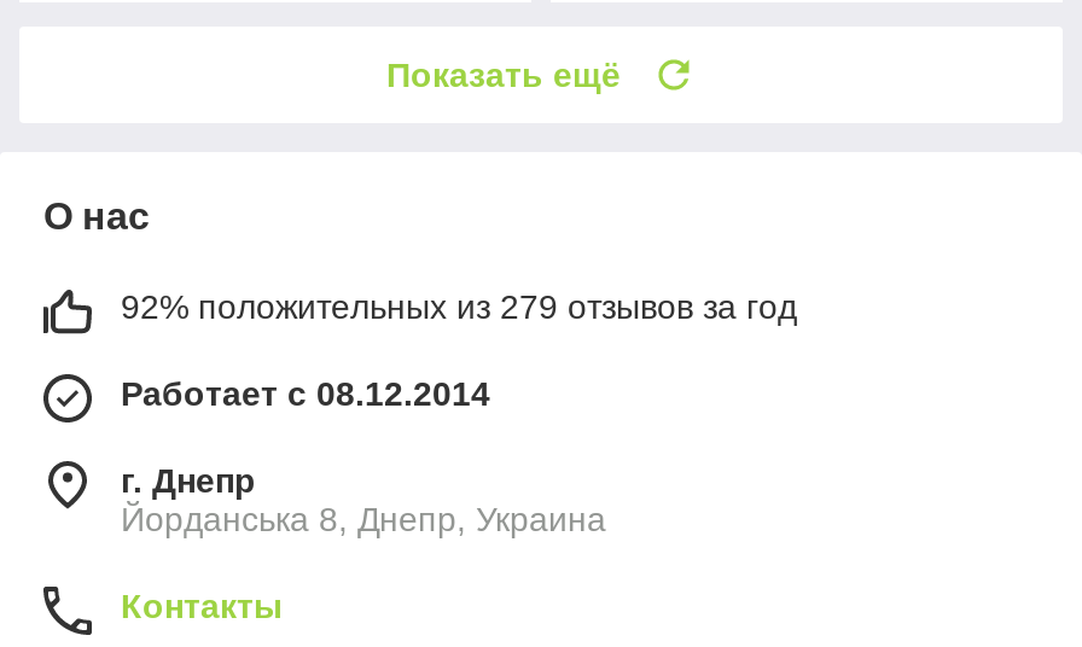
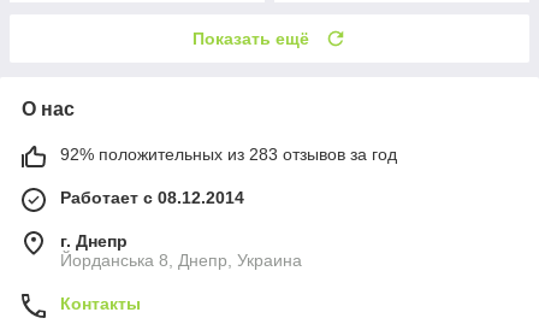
[121,287,797,325] 92% положительных из 279 отзывов за год -> [60,144,397,164] 92% положительных из 283 отзывов за год

